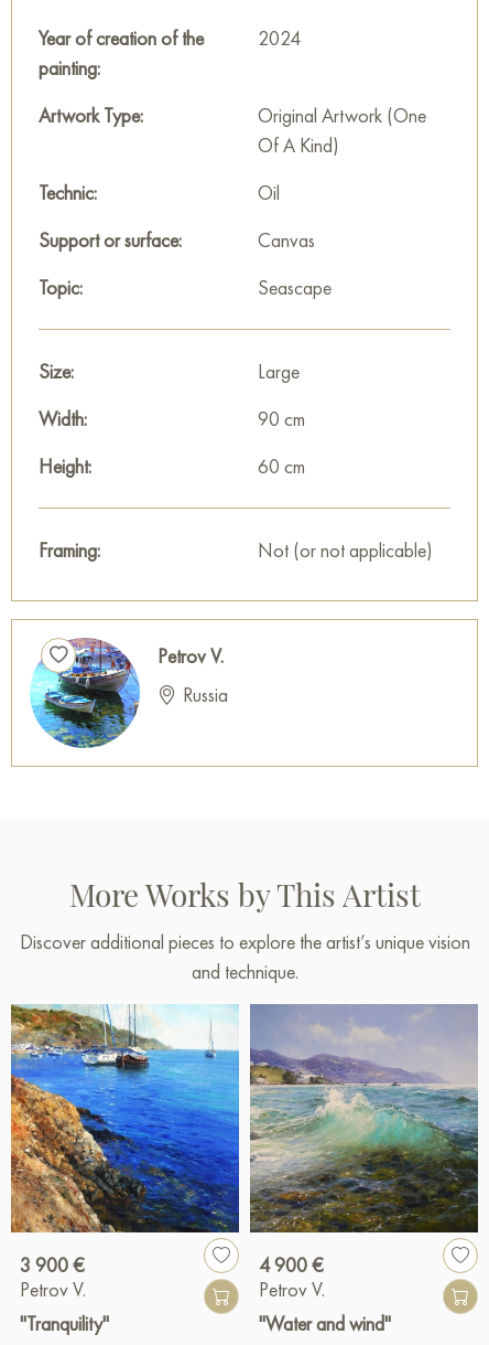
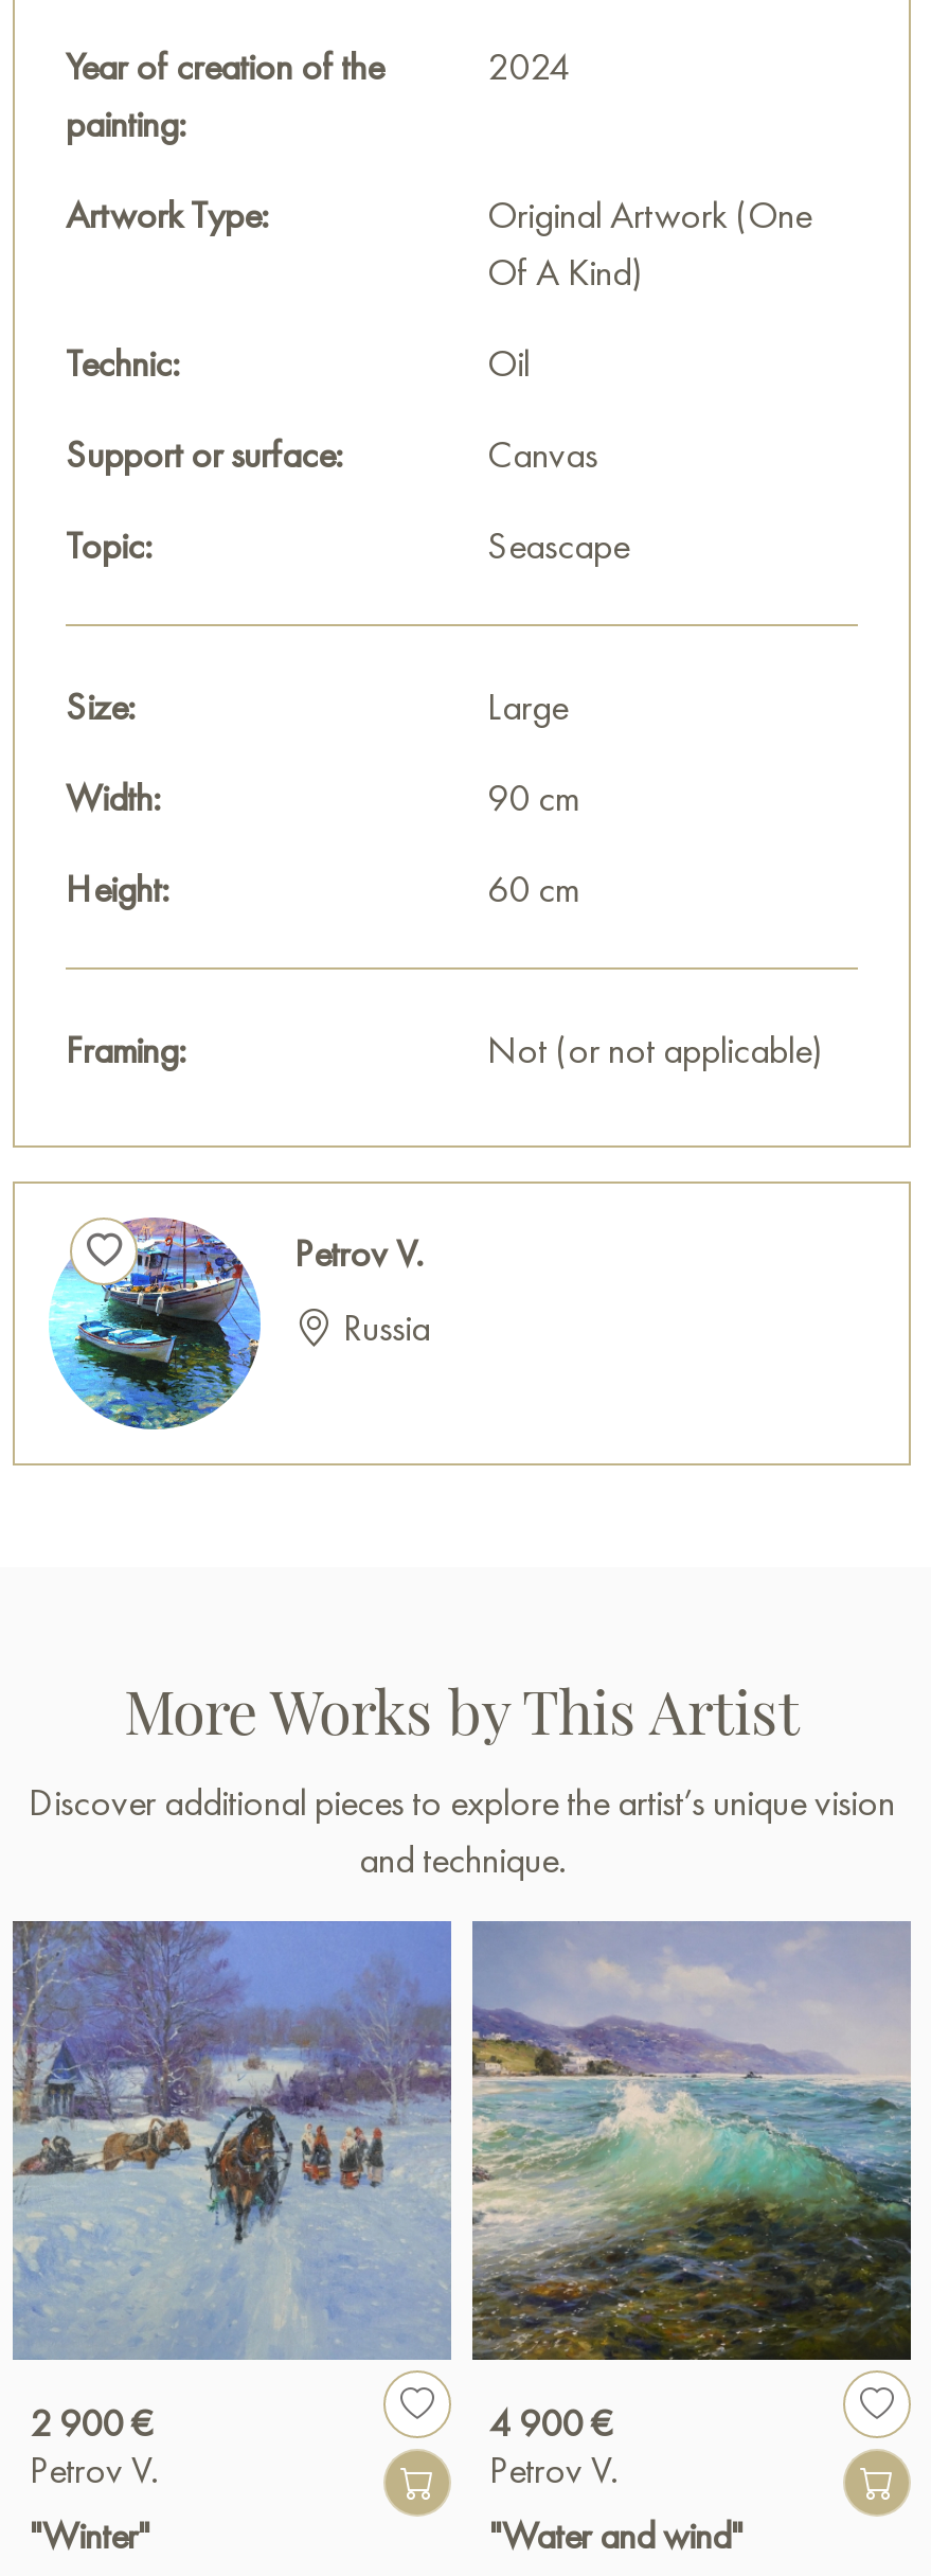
[10,1004,240,1278] [image] | 3 900 € -> [11,1919,453,2448] [image] | 2 900 €
[20,1311,109,1337] "Tranquility" -> [30,2511,150,2560] "Winter"

